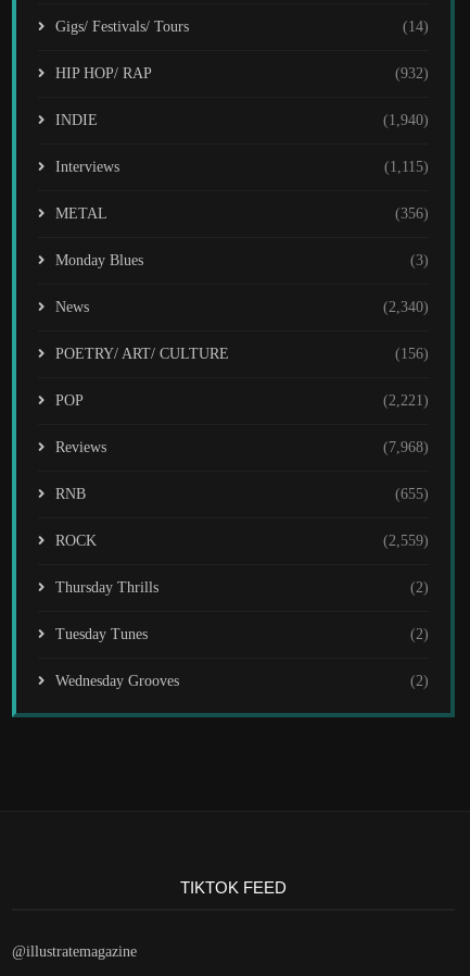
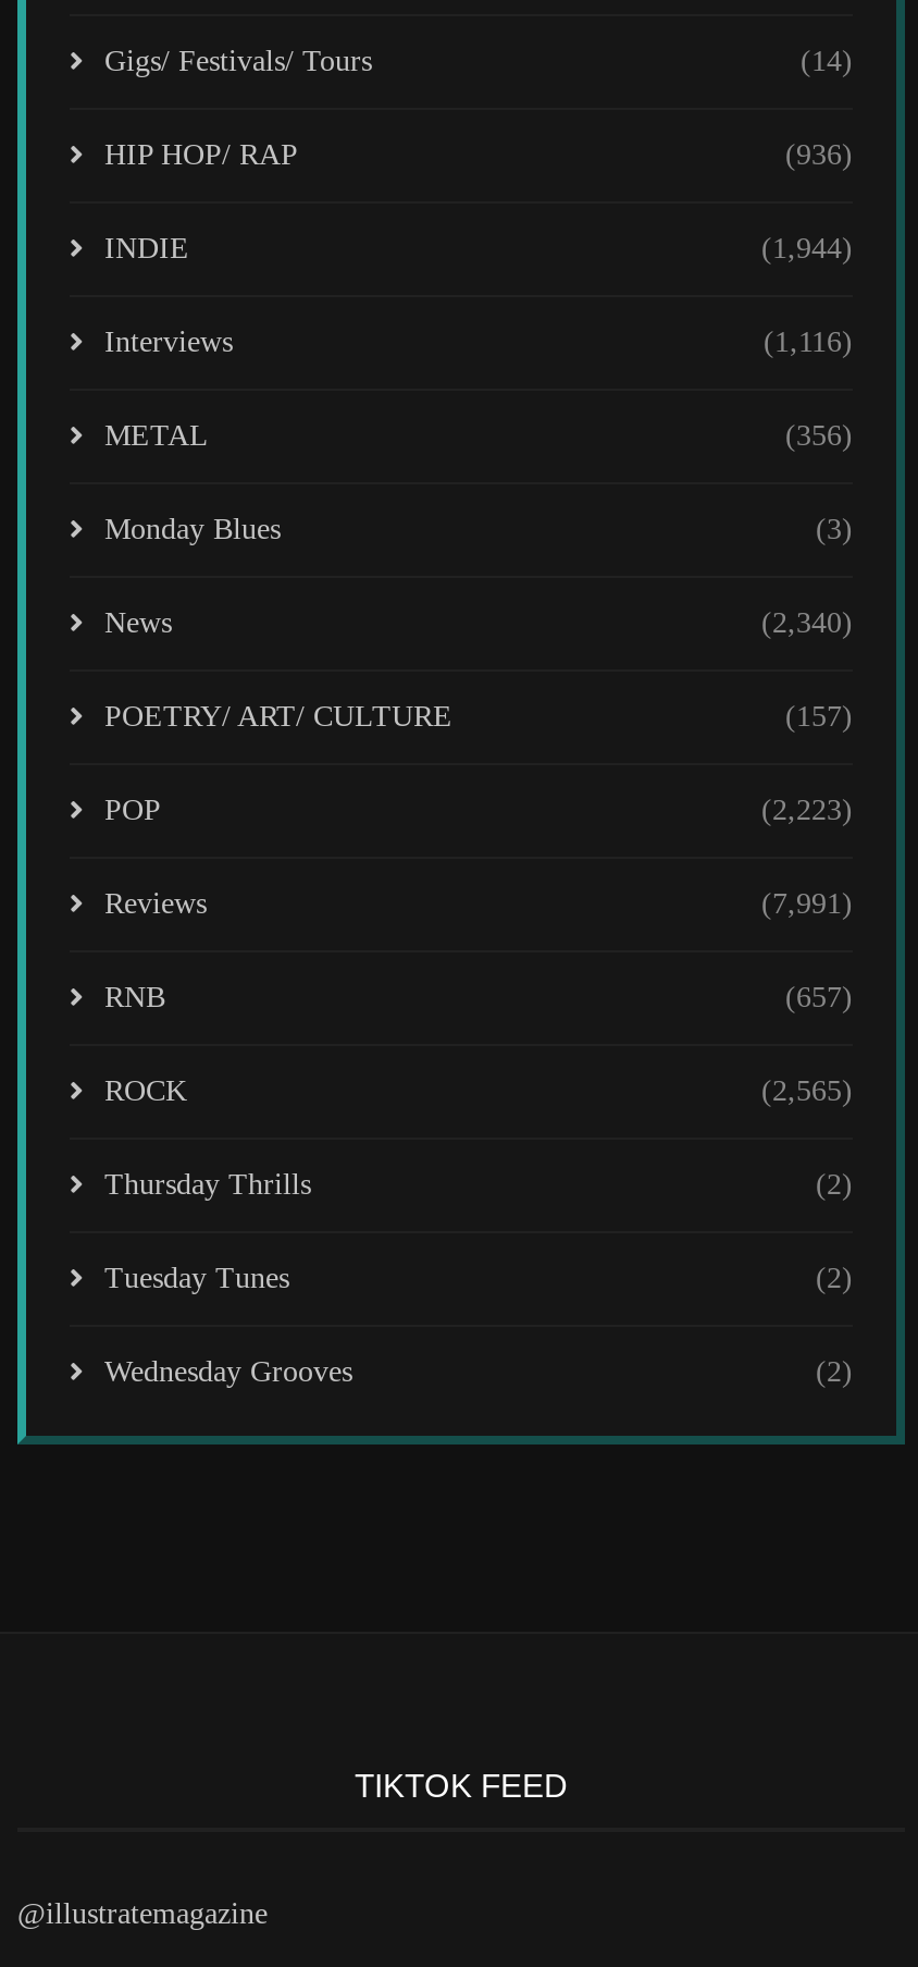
[395,65,429,81] (932) -> [785,137,853,170] (936)
[383,111,429,128] (1,940) -> [761,231,853,263] (1,944)
[384,158,429,174] (1,115) -> [764,324,853,357] (1,116)
[395,345,429,361] (156) -> [785,699,853,732] (157)
[383,392,429,408] (2,221) -> [761,792,853,825] (2,223)
[383,439,429,455] (7,968) -> [761,886,853,919] (7,991)
[395,485,429,502] (655) -> [785,980,853,1012] (657)
[383,532,429,548] (2,559) -> [761,1073,853,1106] (2,565)

